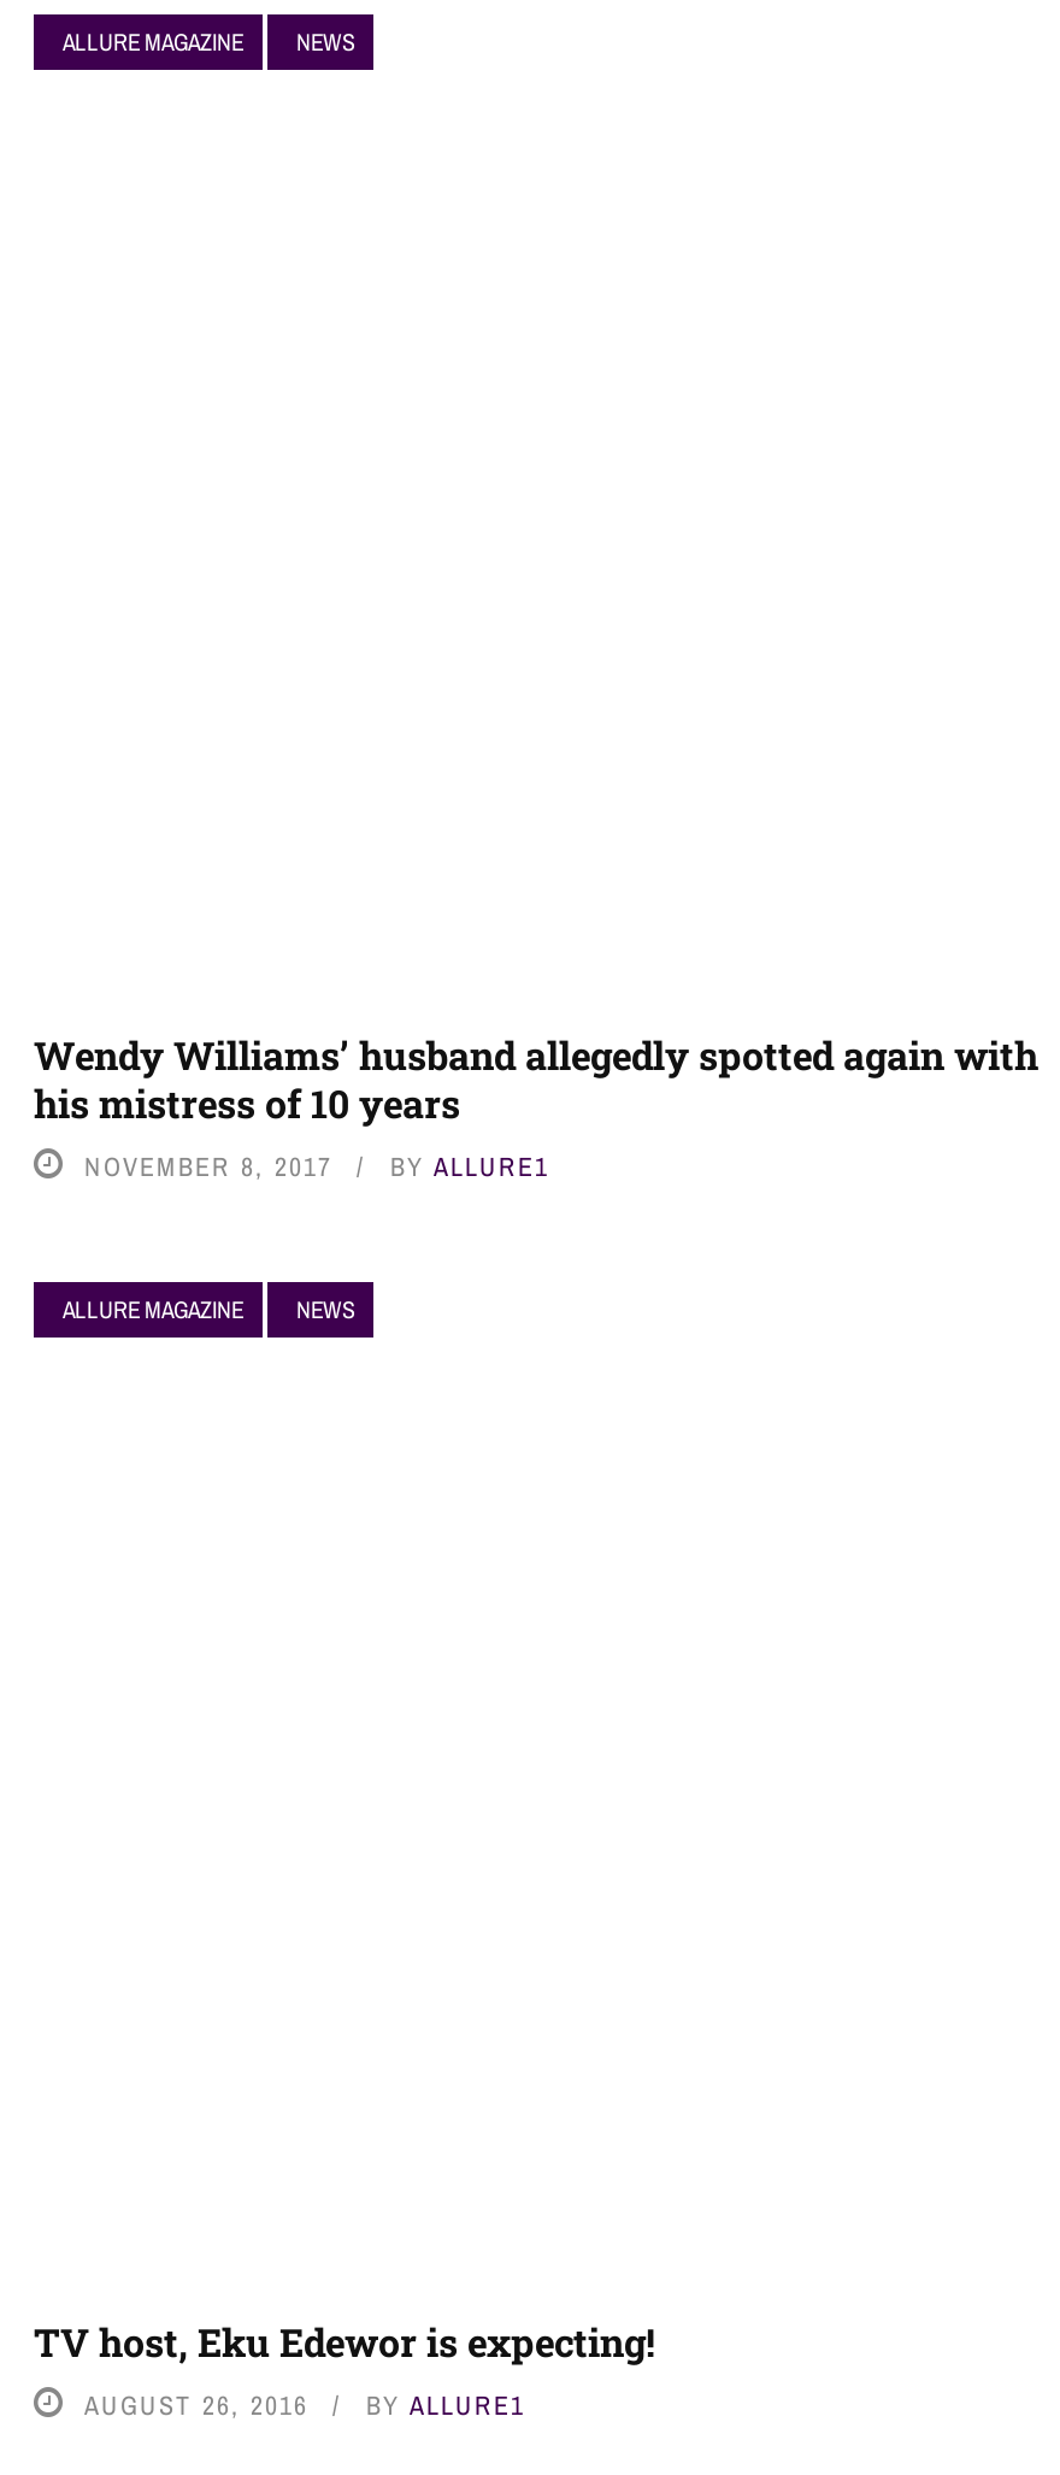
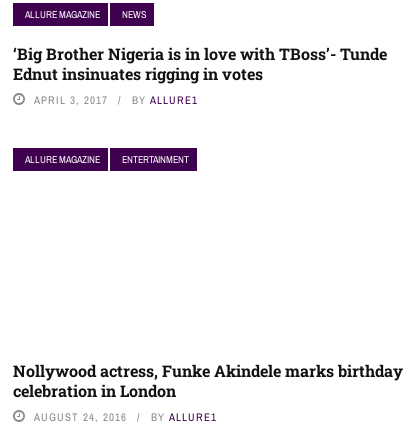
[34,1029,1038,1183] Wendy Williams’ husband allegedly spotted again with | his mistress of 10 years | NOVEMBER 8, 2017 -> [13,43,387,107] ‘Big Brother Nigeria is in love with TBoss’- Tunde | Ednut insinuates rigging in votes | APRIL 3, 2017
[296,1294,354,1325] NEWS -> [122,153,189,166] ENTERTAINMENT
[34,2317,655,2423] TV host, Eku Edewor is expecting! | AUGUST 26, 2016 -> [13,360,403,424] Nollywood actress, Funke Akindele marks birthday | celebration in London | AUGUST 24, 2016

